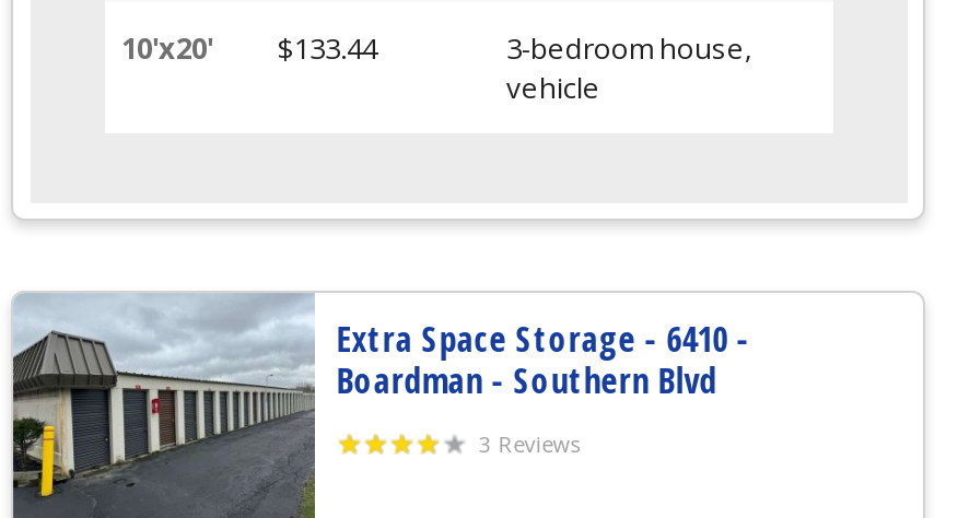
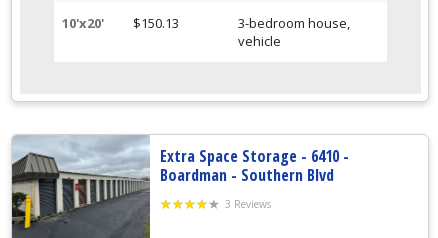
[121,28,377,68] 10'x20' $133.44 -> [61,14,178,32] 10'x20' $150.13

